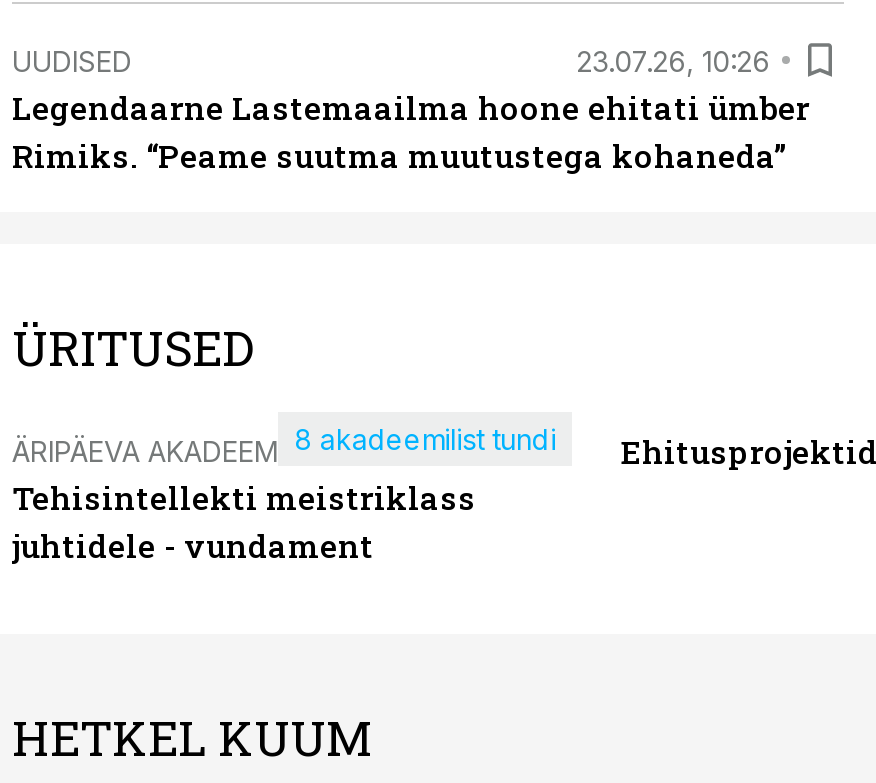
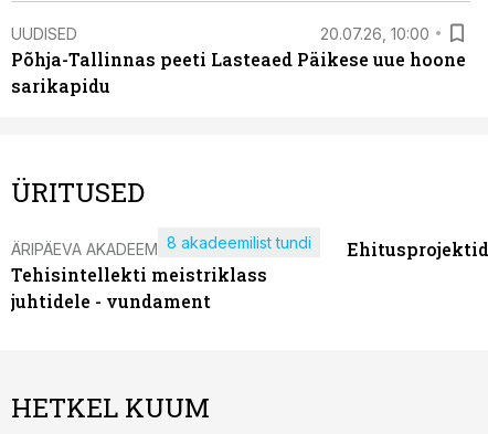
[12,43,810,176] 23.07.26, 10:26 | Legendaarne Lastemaailma hoone ehitati ümber | Rimiks. “Peame suutma muutustega kohaneda” -> [11,24,466,97] 20.07.26, 10:00 | Põhja-Tallinnas peeti Lasteaed Päikese uue hoone | sarikapidu

